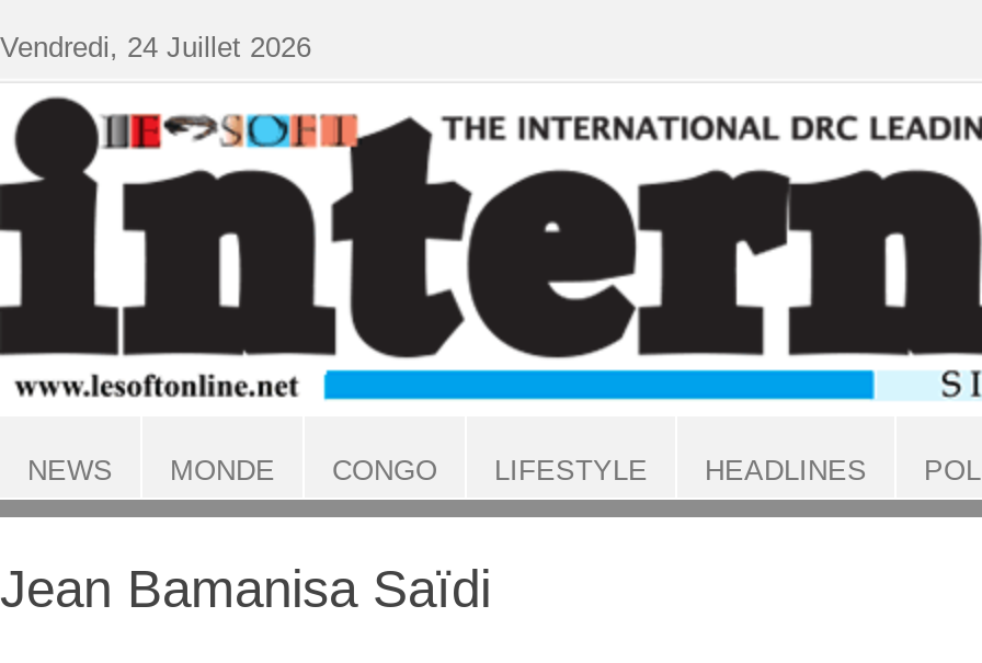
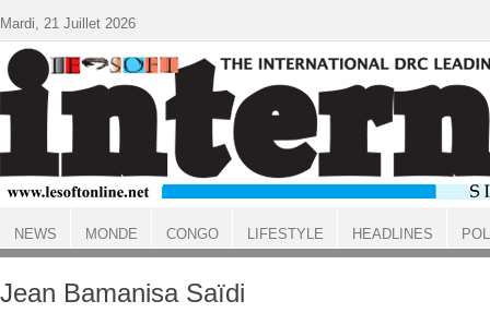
[0,31,311,64] Vendredi, 24 Juillet 2026 -> [0,15,136,32] Mardi, 21 Juillet 2026

